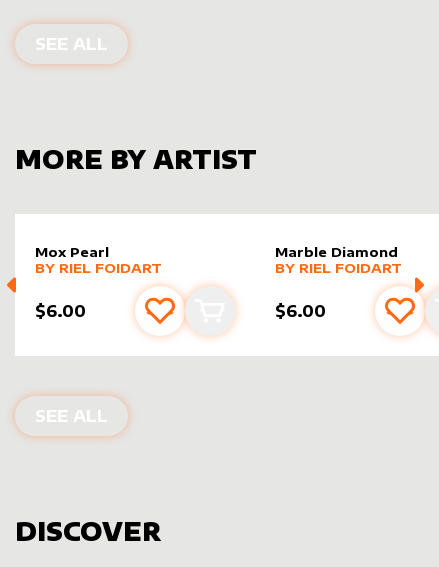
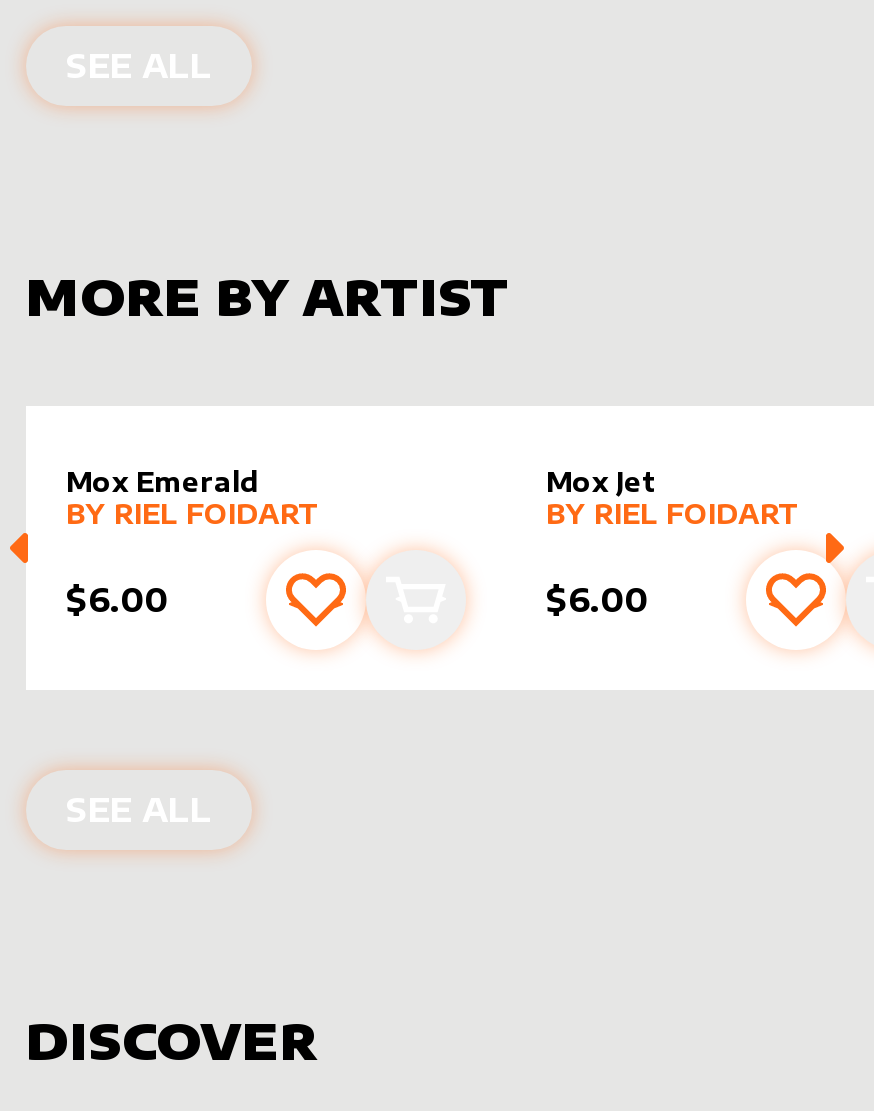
[35,244,109,260] Mox Pearl -> [66,467,260,499] Mox Emerald
[275,244,398,260] Marble Diamond -> [546,467,658,499] Mox Jet

